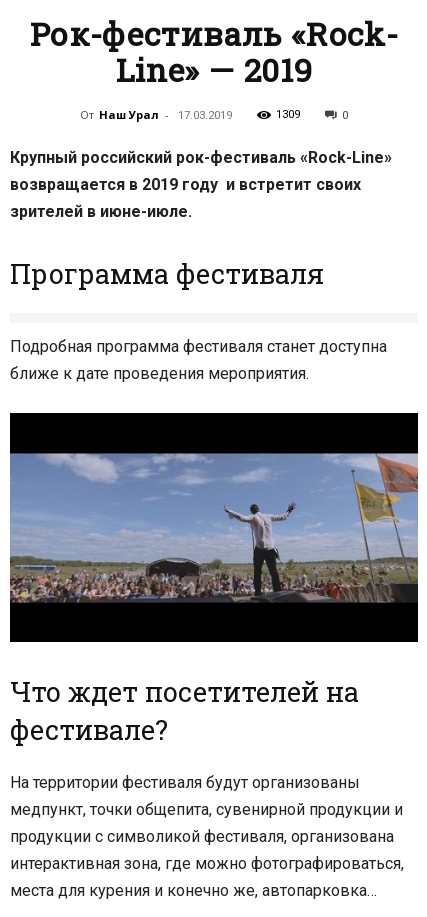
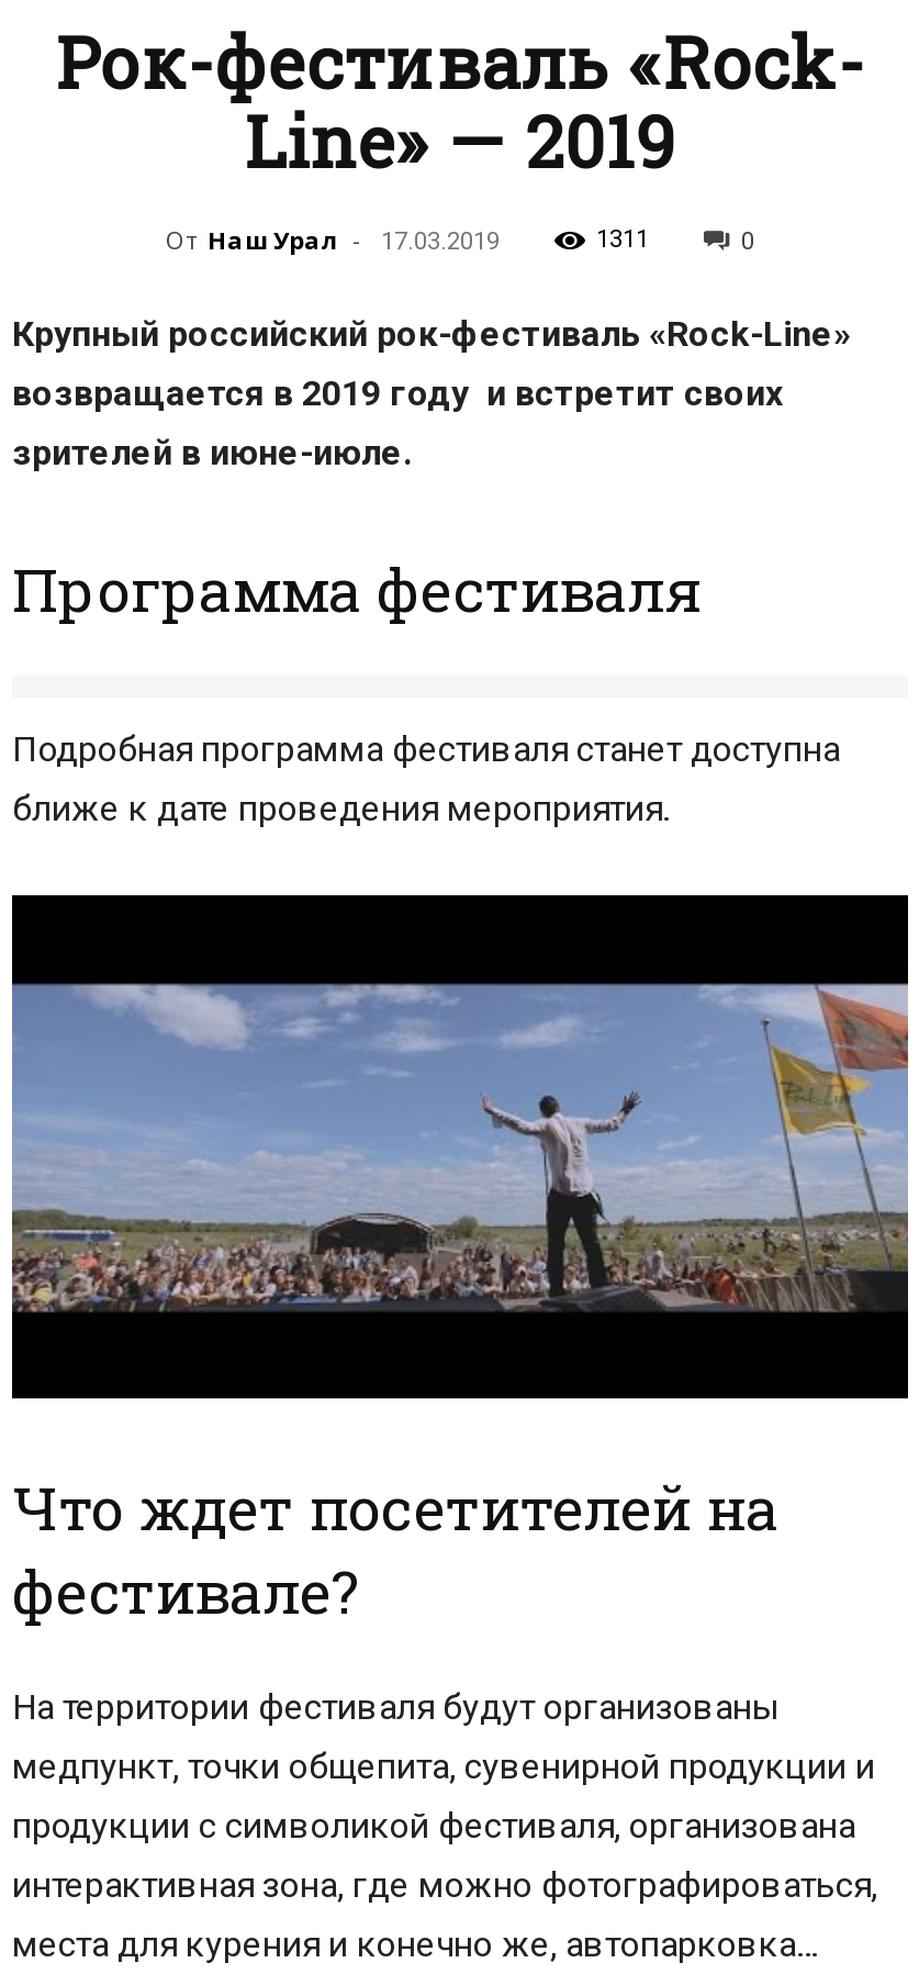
[276,108,300,121] 1309 -> [596,225,649,254] 1311

